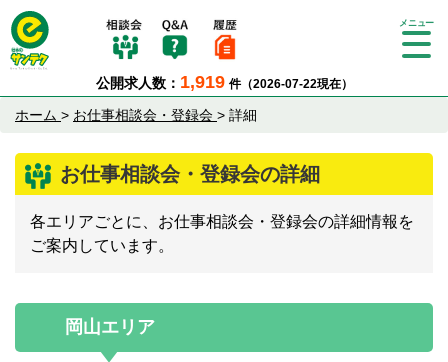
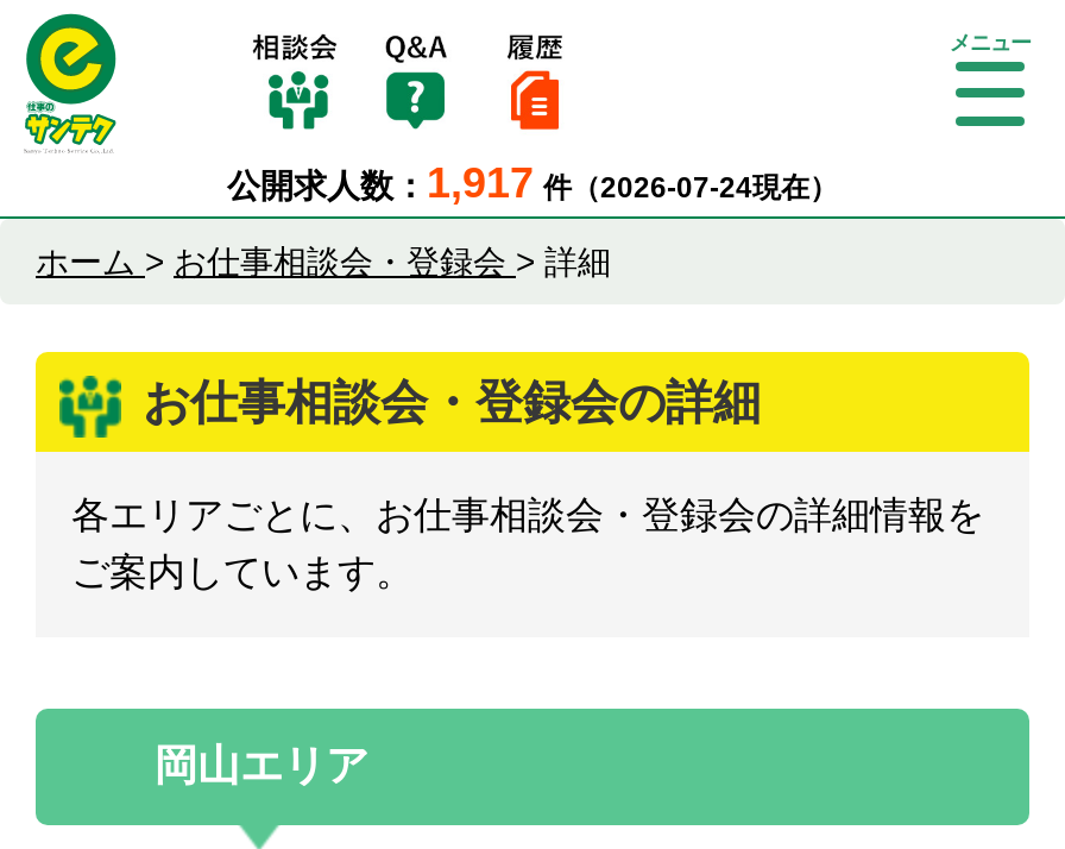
[95,72,352,92] 公開求人数：1,919 件（2026-07-22現在） -> [227,159,838,207] 公開求人数：1,917 件（2026-07-24現在）

